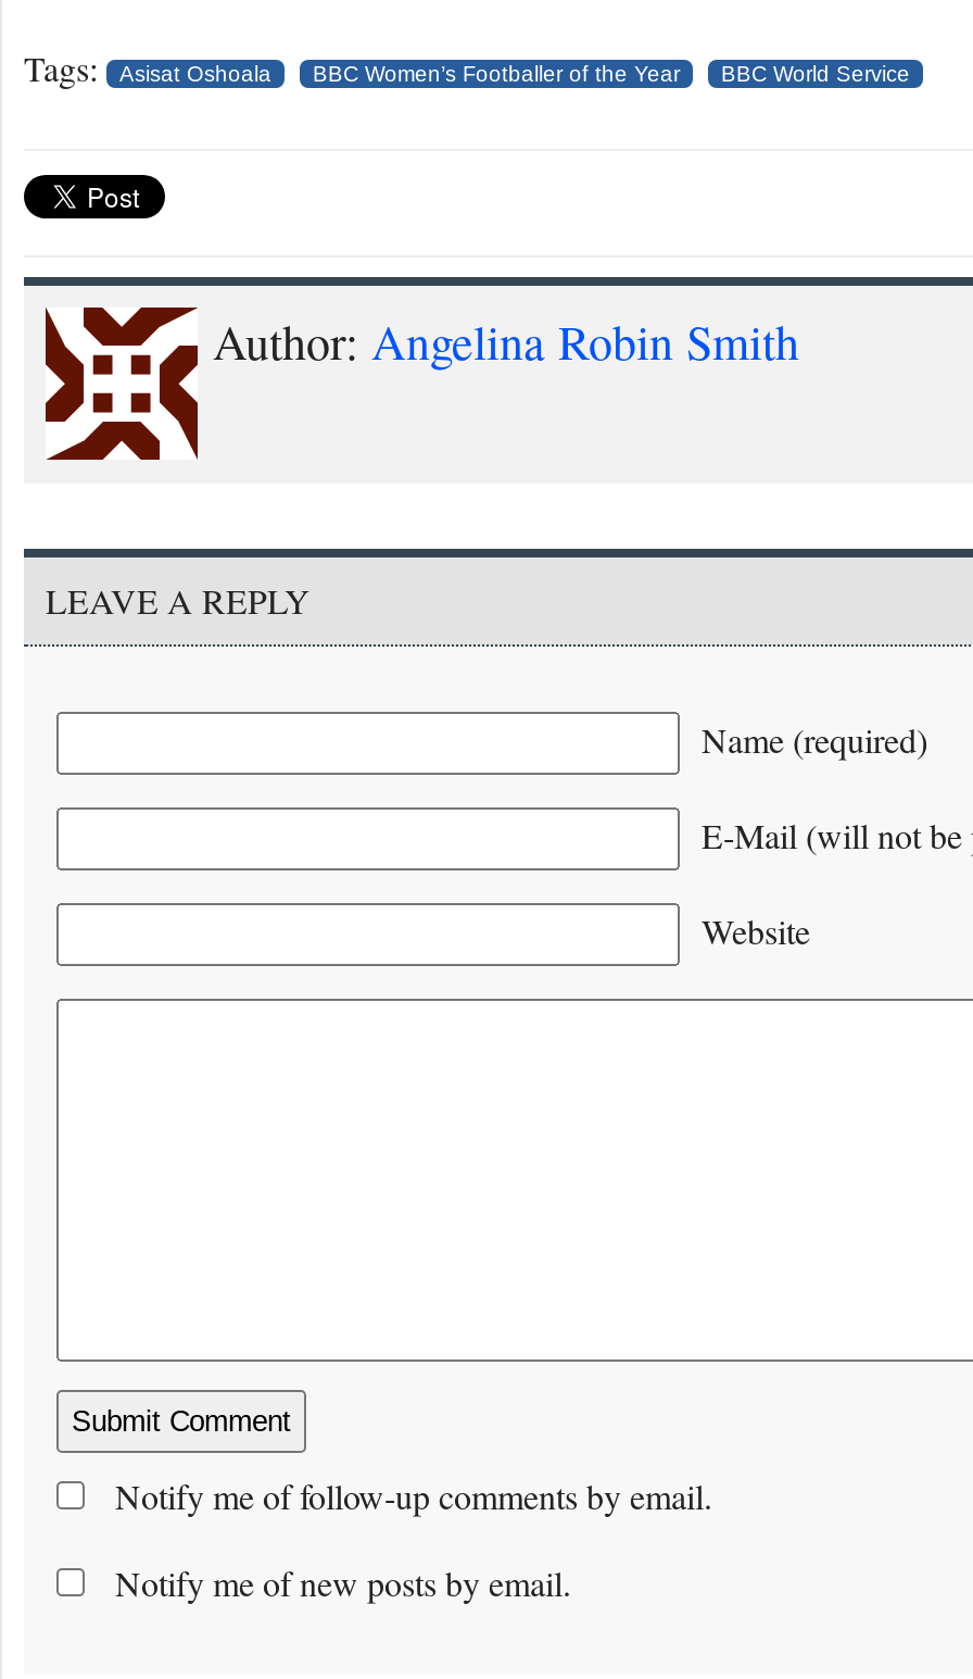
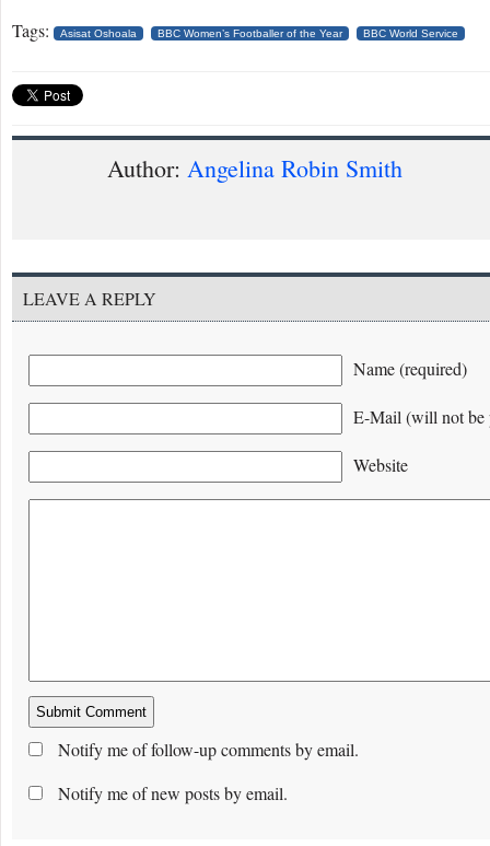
[43,305,200,462] [image] -> none

